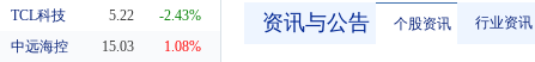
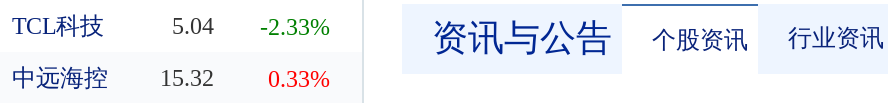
[109,7,134,24] 5.22 -> [172,12,214,40] 5.04
[159,7,201,24] -2.43% -> [260,12,330,40] -2.33%
[102,38,134,55] 15.03 -> [160,64,214,92] 15.32
[164,38,201,55] 1.08% -> [268,64,330,92] 0.33%

